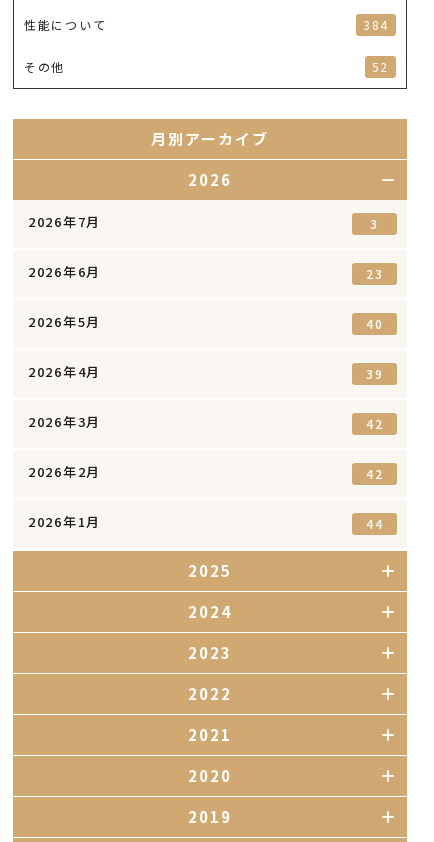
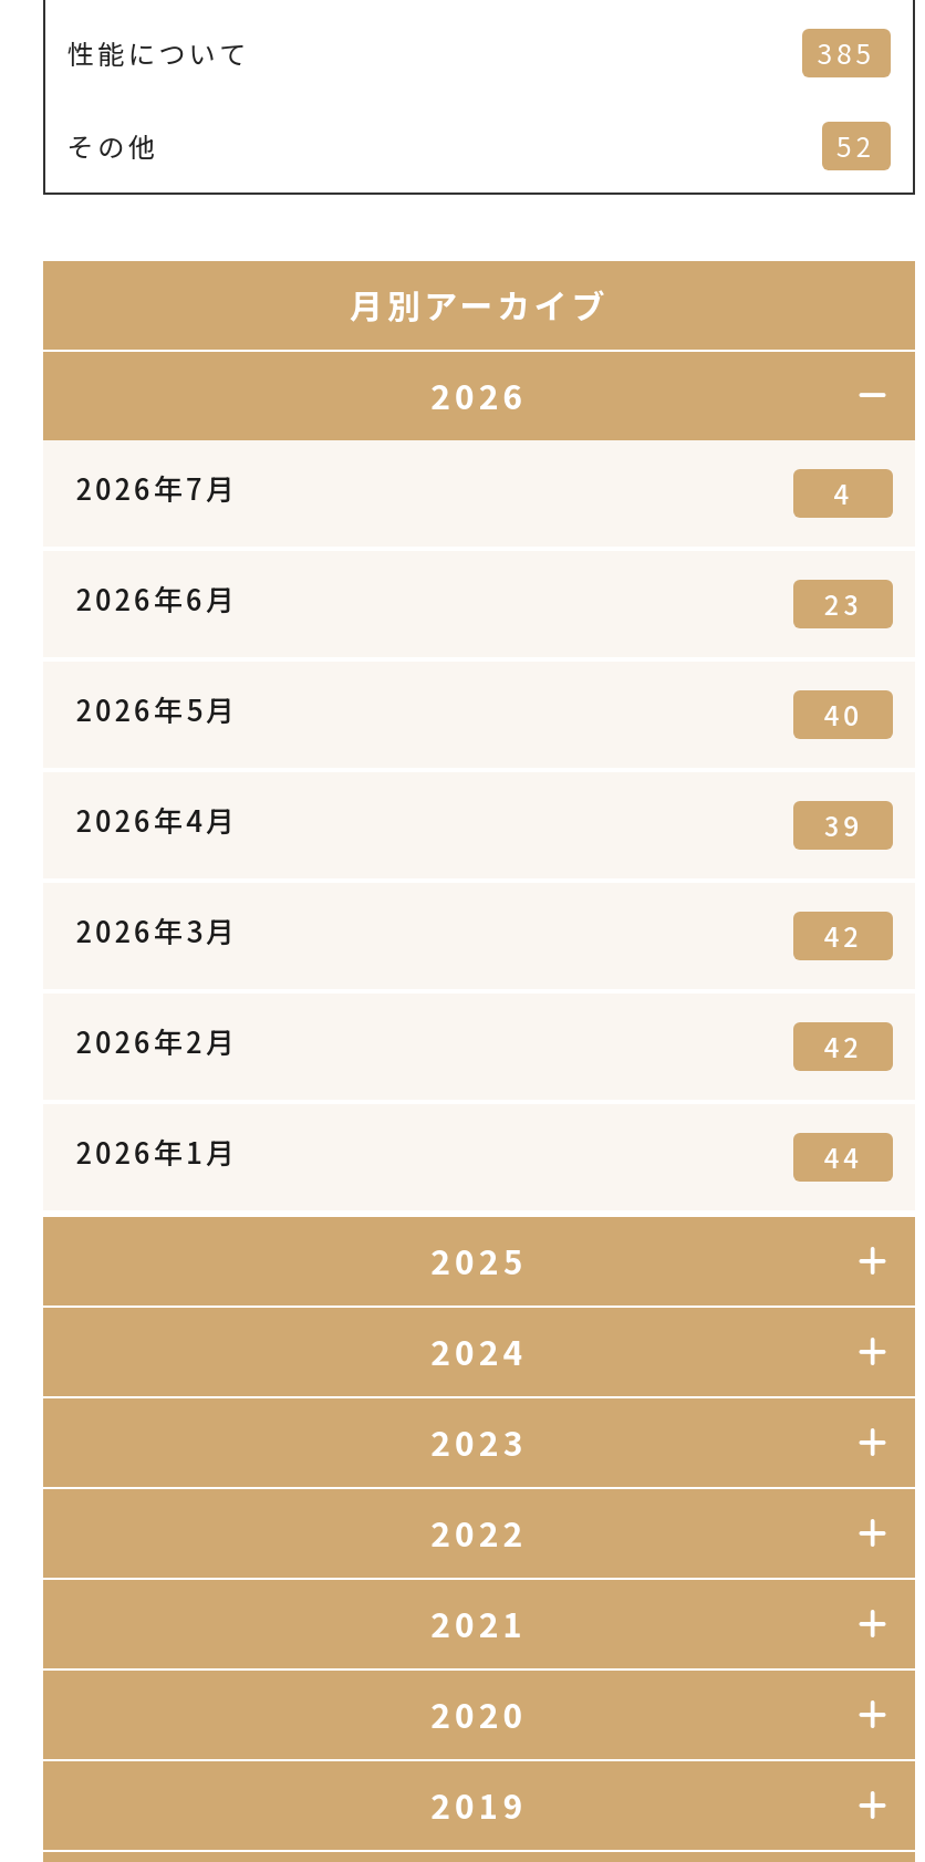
[363,16,389,33] 384 -> [817,32,875,70] 385
[370,215,379,232] 3 -> [834,473,853,510] 4

